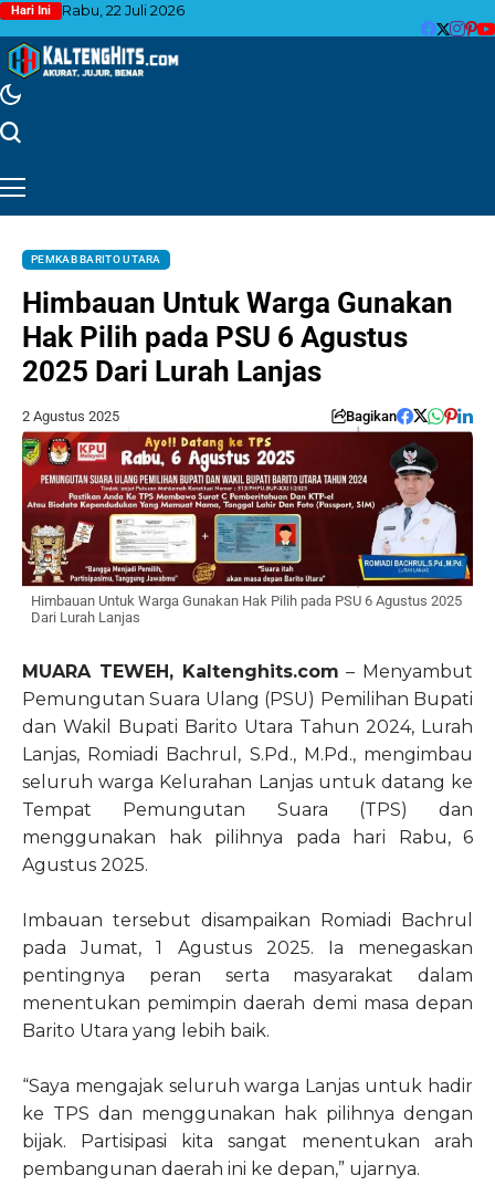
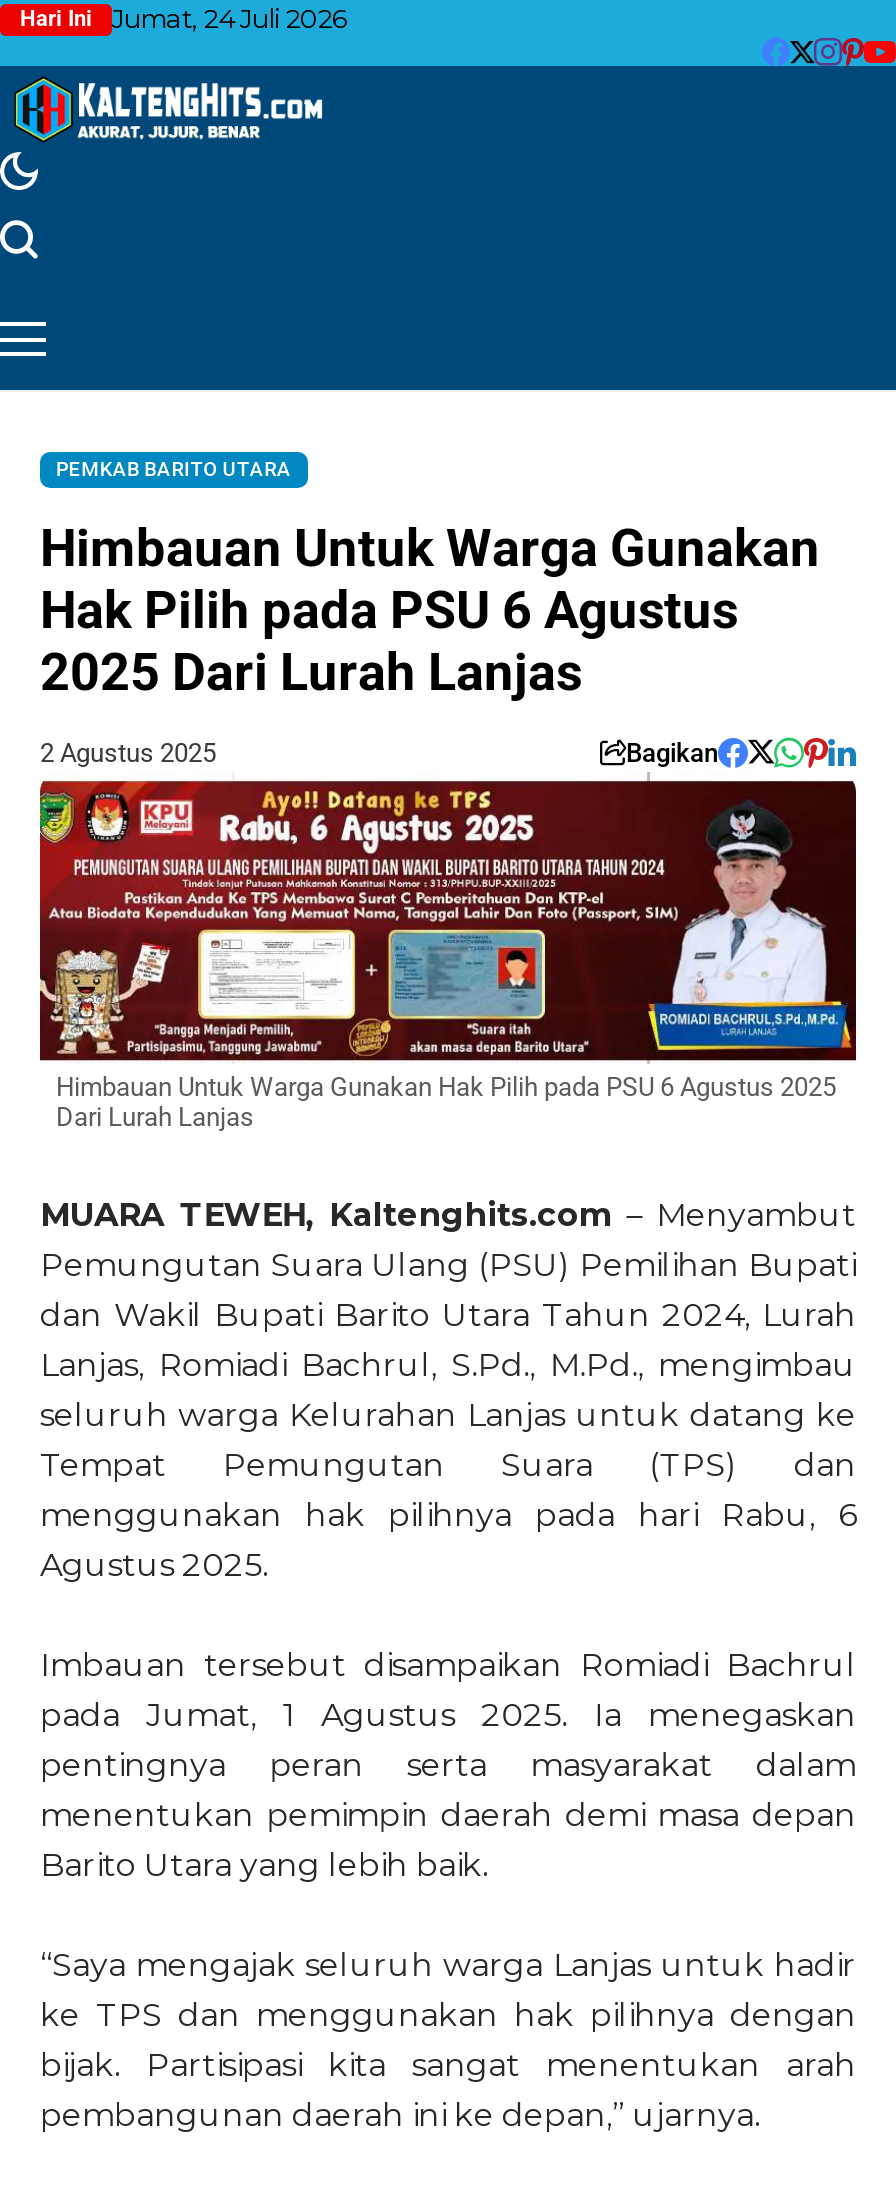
[11,1,185,19] Hari Ini Rabu, 22 Juli 2026 -> [20,2,348,34] Hari Ini Jumat, 24 Juli 2026

